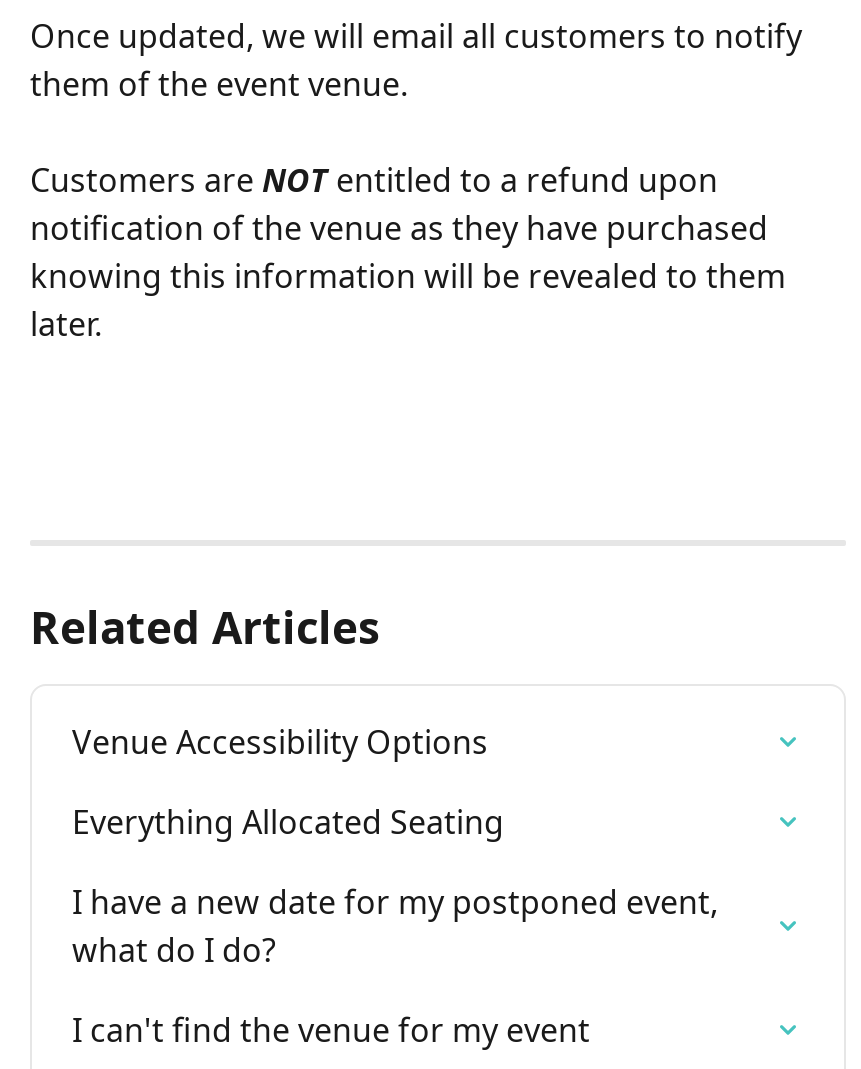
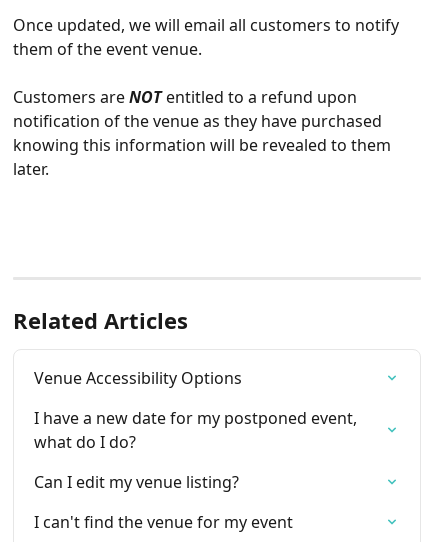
[72,801,504,845] Everything Allocated Seating -> none
moved [72,881,726,973] -> [34,407,361,453]: I have a new date for my postponed event, | what do I do?
none -> [34,471,239,493] Can I edit my venue listing?

